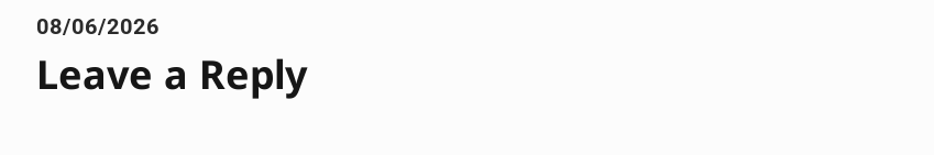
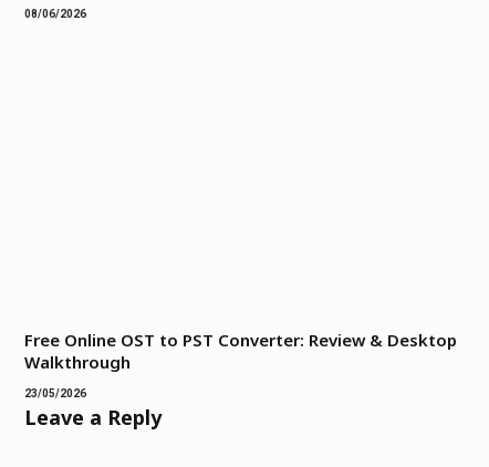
none -> [24,328,457,399] Free Online OST to PST Converter: Review & Desktop | Walkthrough | 23/05/2026

